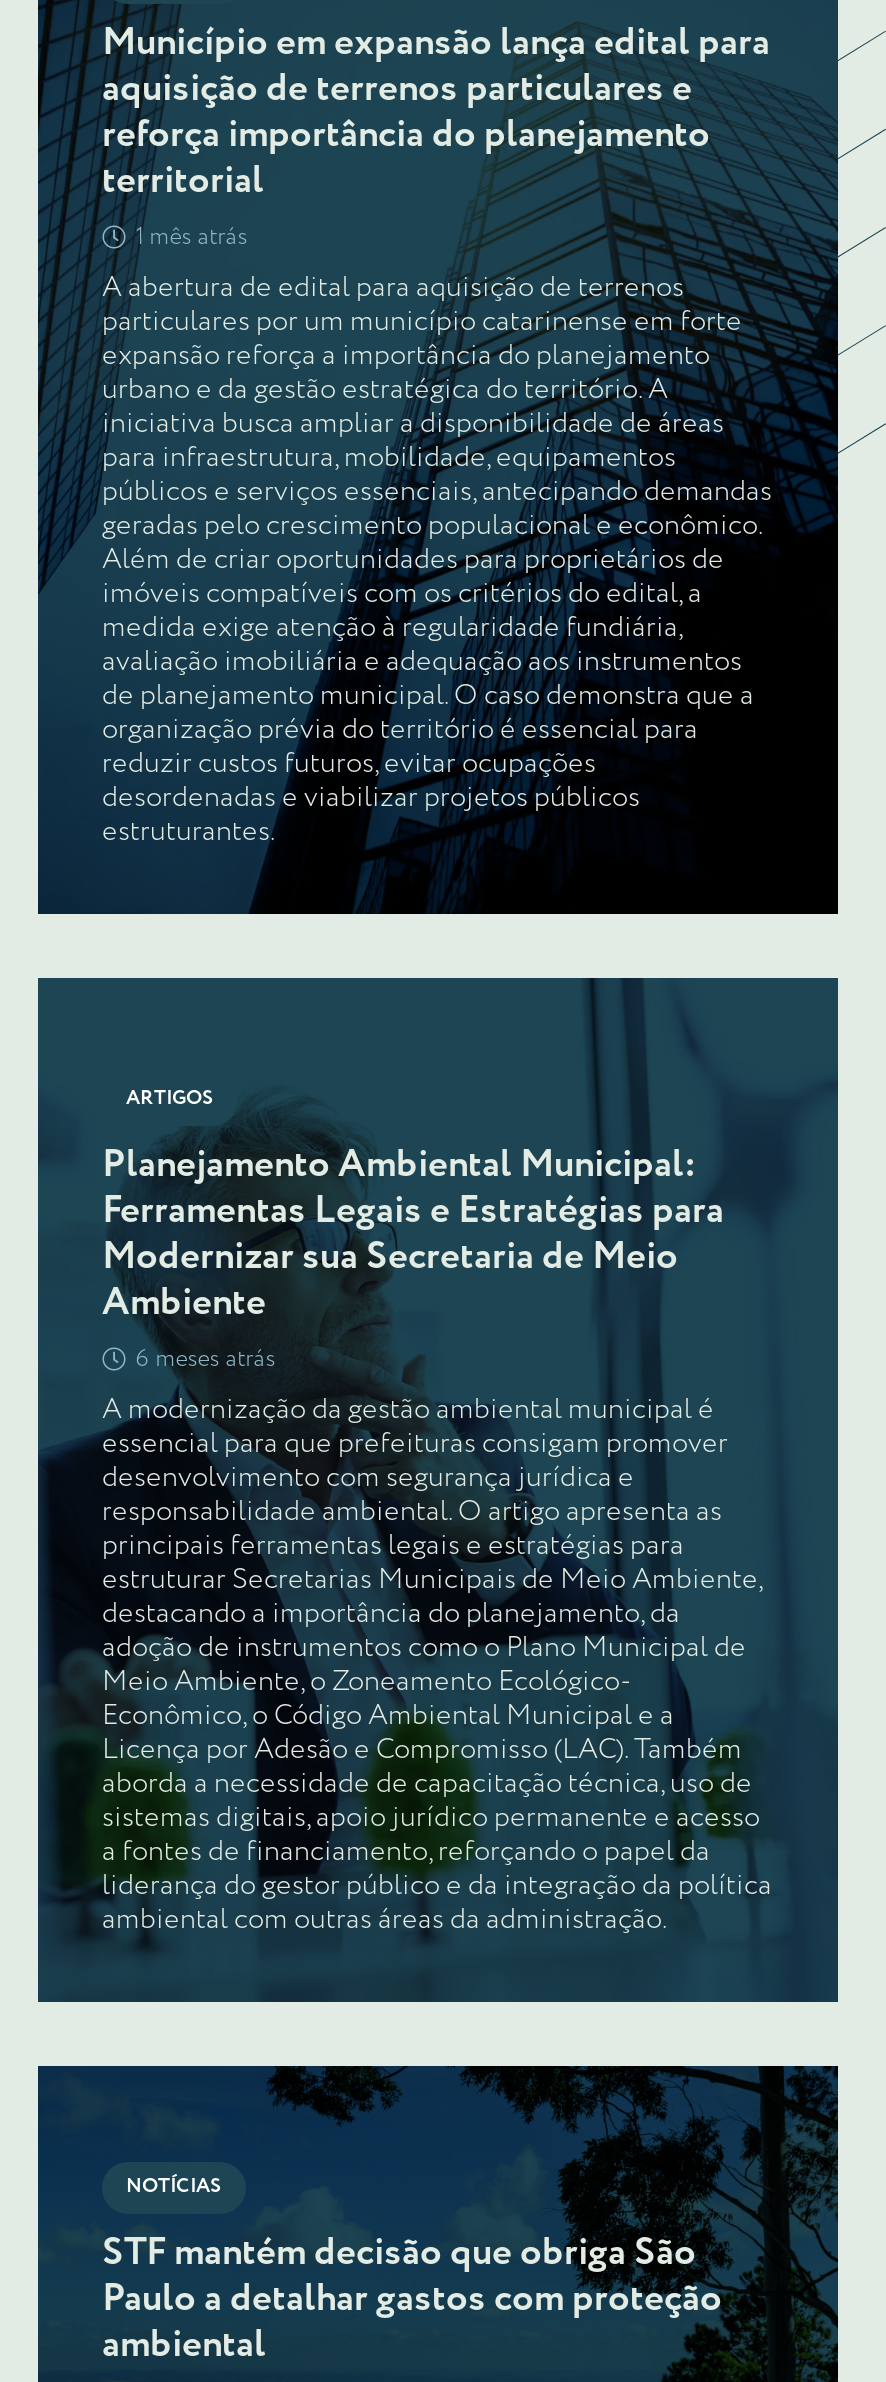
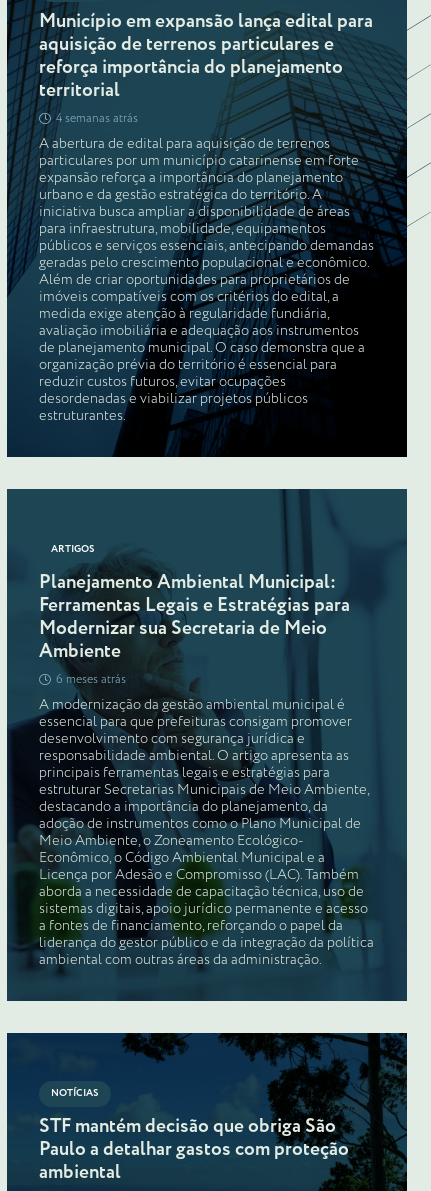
[136,220,248,254] 1 mês atrás -> [56,110,138,127] 4 semanas atrás

